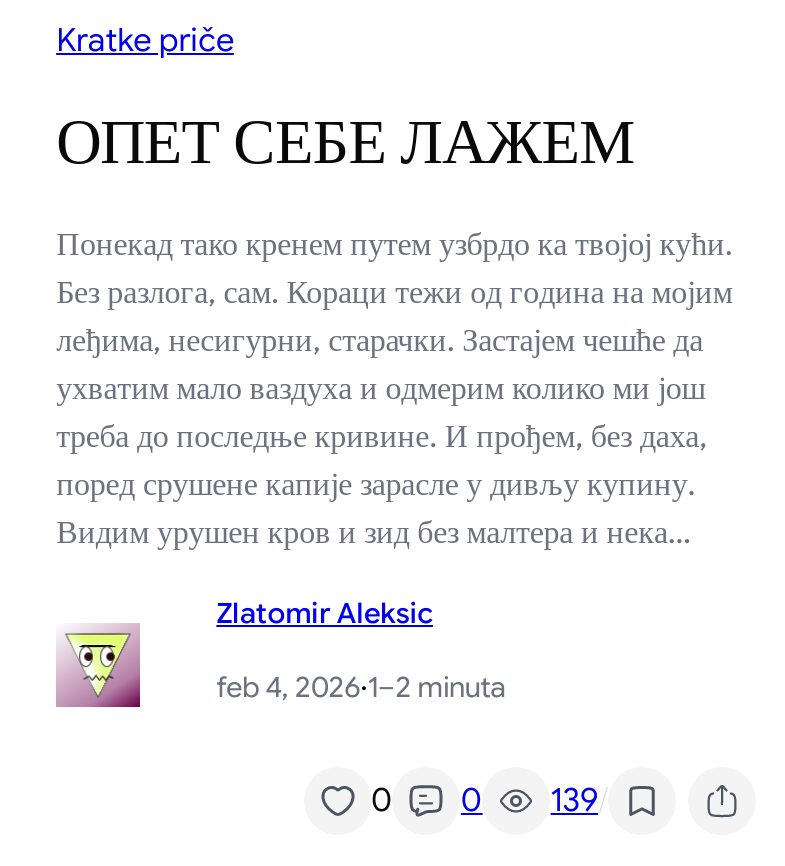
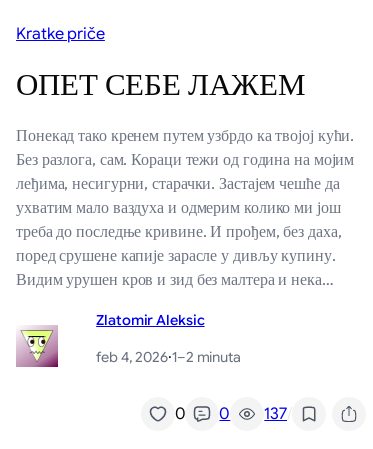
[371,777,608,823] 0 0 139 / -> [174,402,292,425] 0 0 137 /

